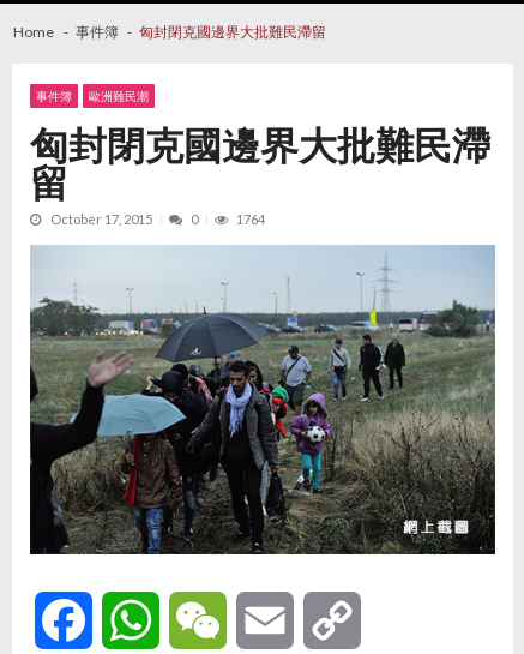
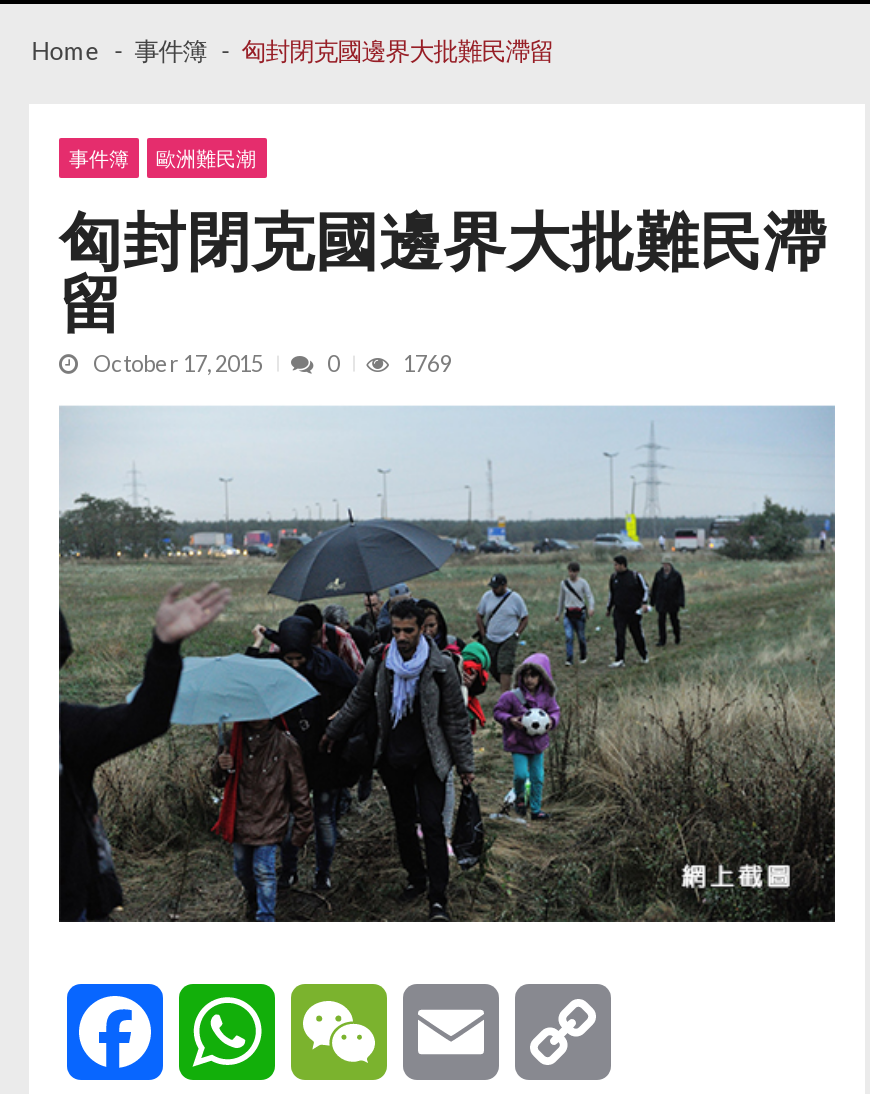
[236,212,265,227] 1764 -> [403,351,451,377] 1769

